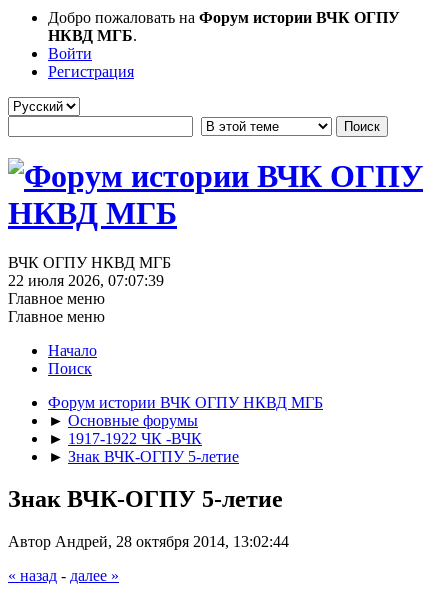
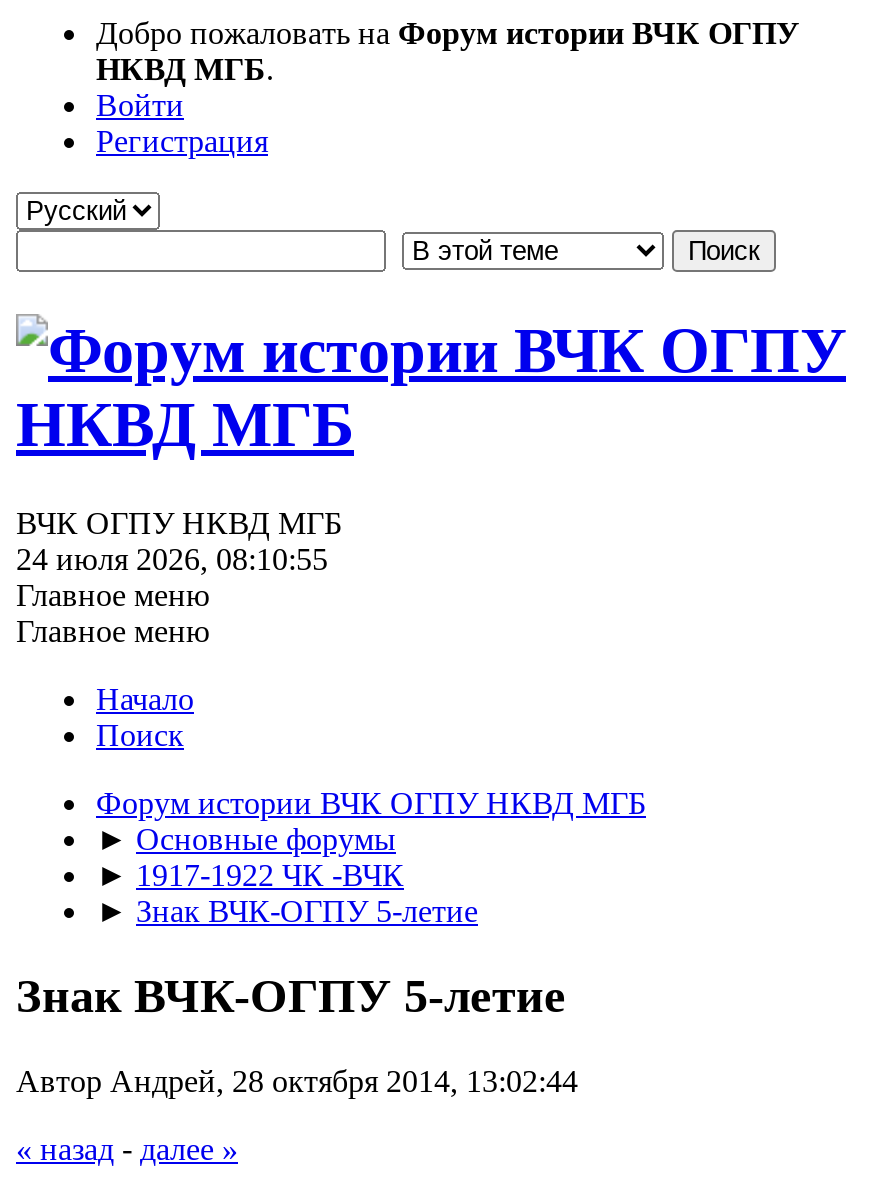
[8,272,164,289] 22 июля 2026, 07:07:39 -> [16,542,328,576] 24 июля 2026, 08:10:55

